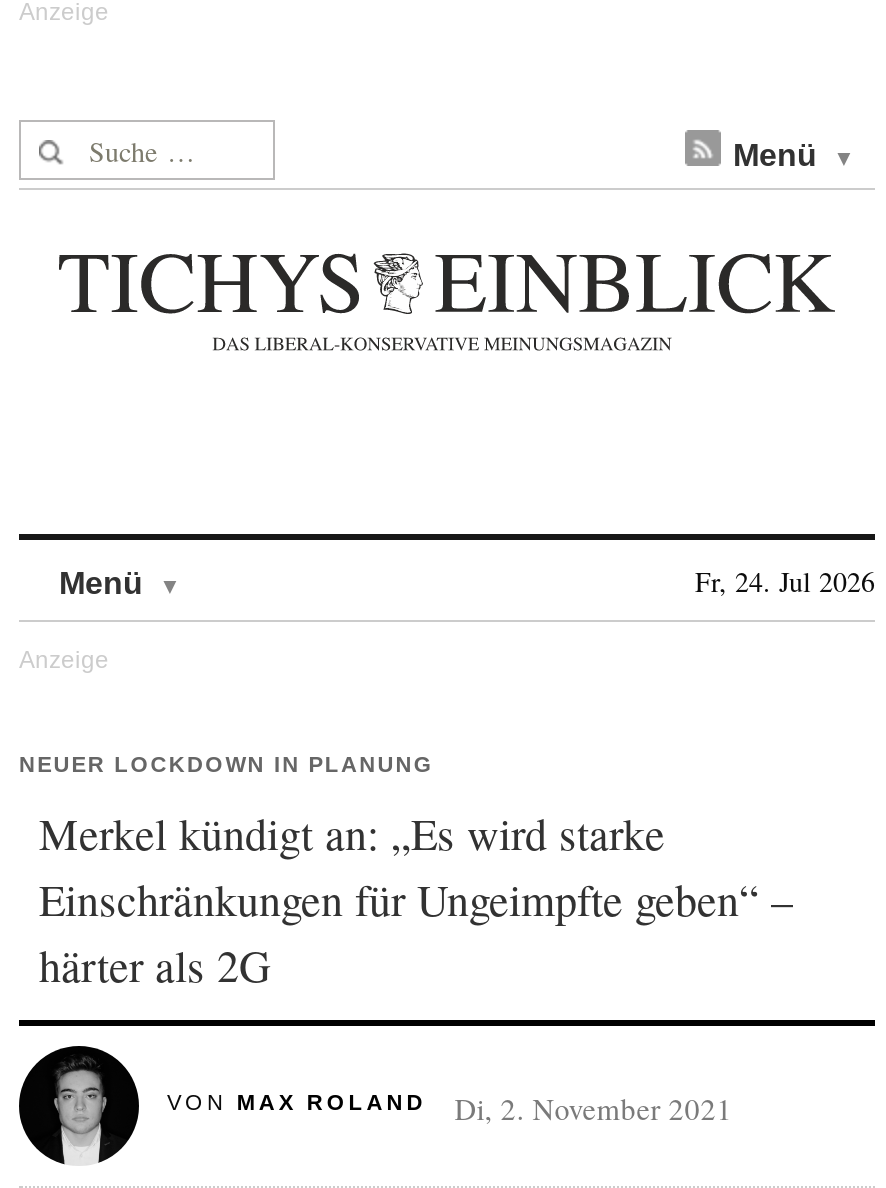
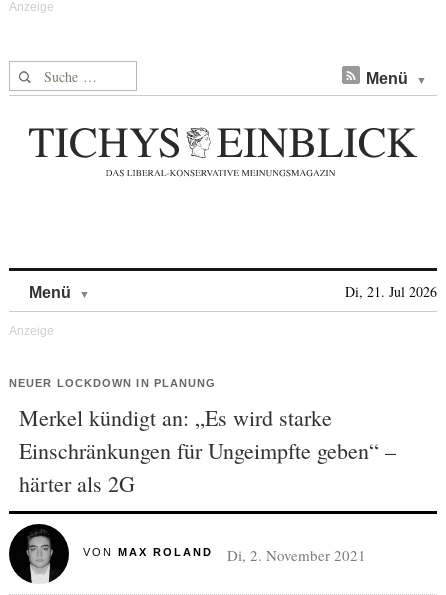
[695,562,875,600] Fr, 24. Jul 2026 -> [345,282,437,301] Di, 21. Jul 2026

